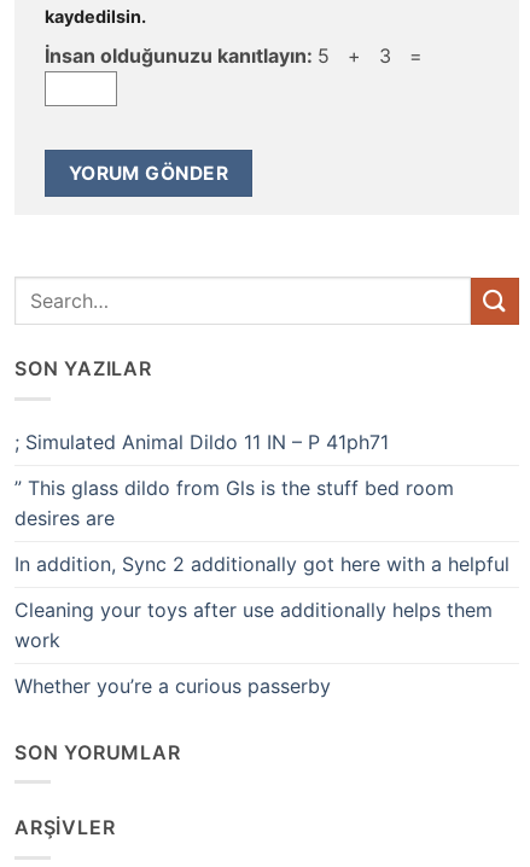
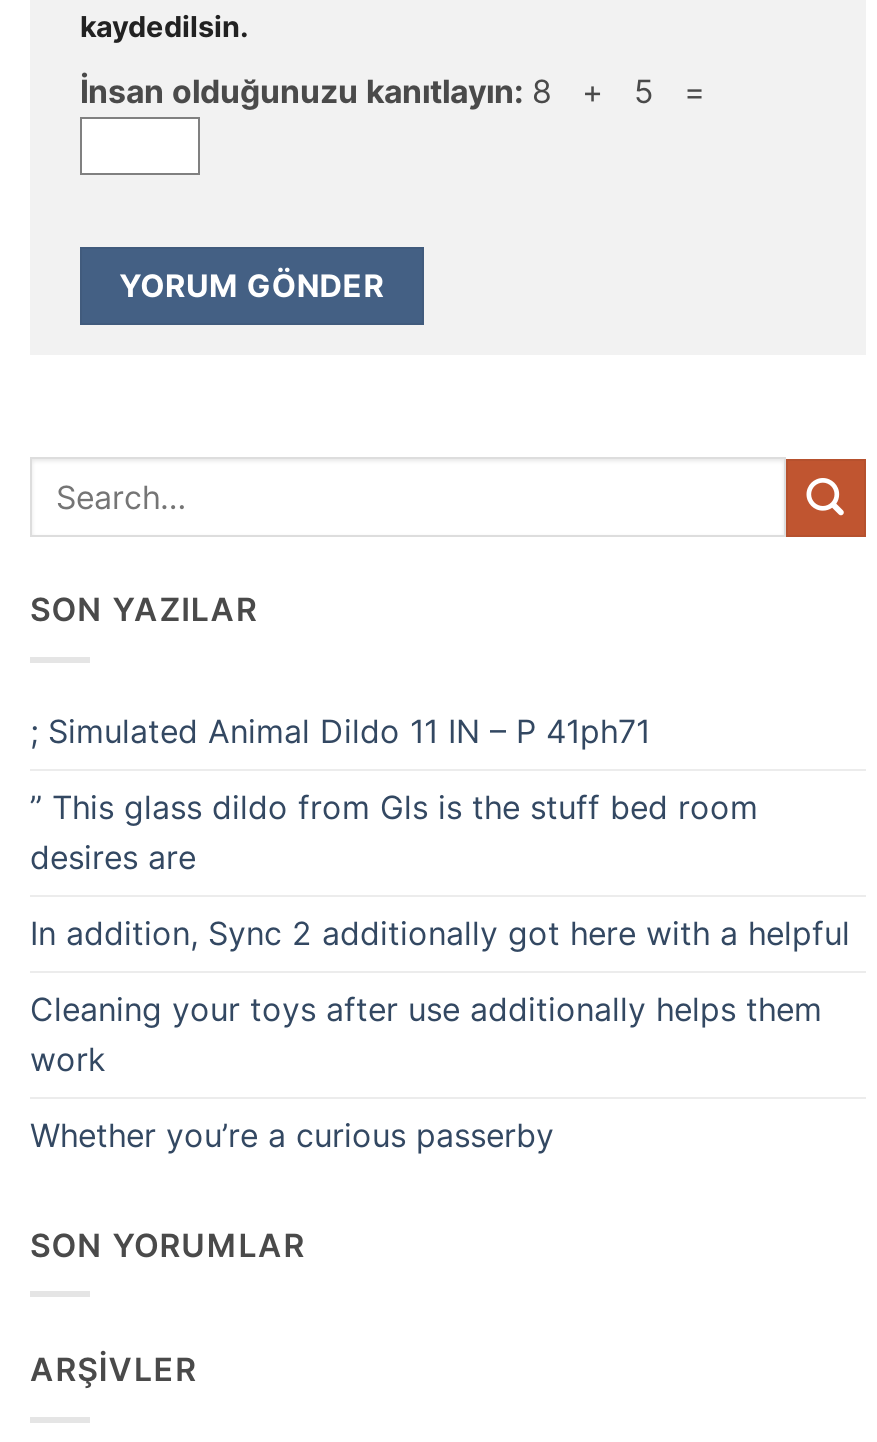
[45,43,435,67] İnsan olduğunuzu kanıtlayın: 5 + 3 = -> [80,70,726,110] İnsan olduğunuzu kanıtlayın: 8 + 5 =

